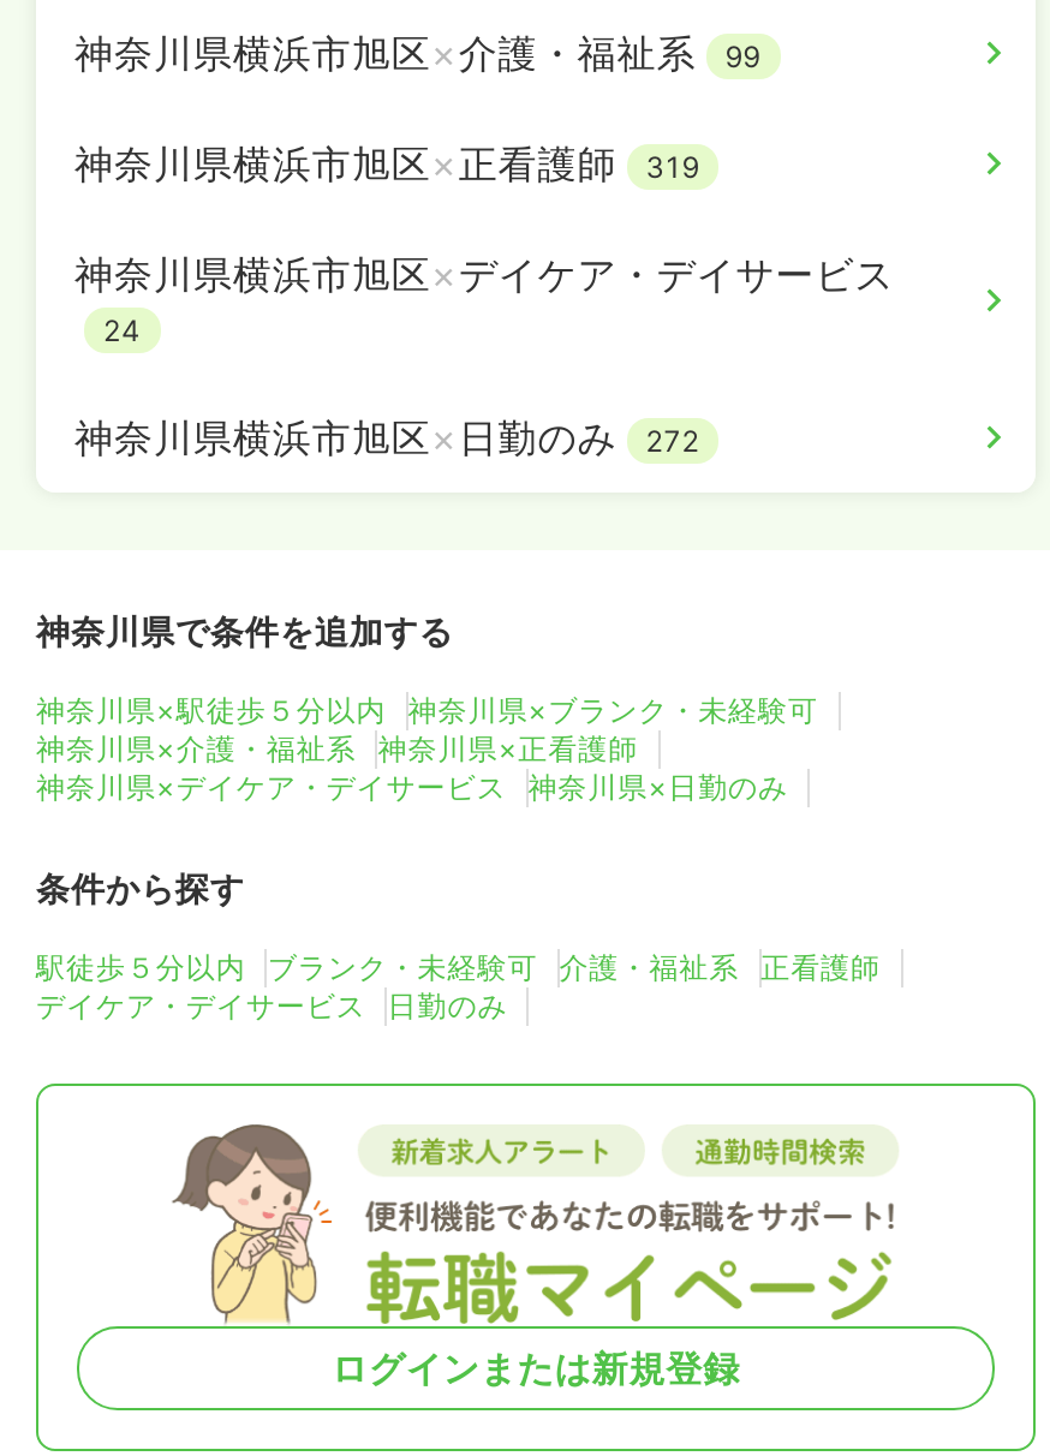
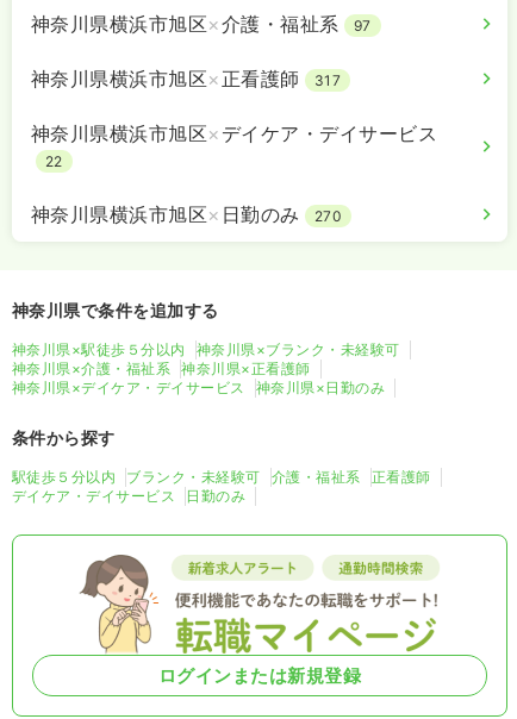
[74,30,761,78] 神奈川県横浜市旭区×介護・福祉系 99 -> [31,12,371,36] 神奈川県横浜市旭区×介護・福祉系 97
[74,140,700,188] 神奈川県横浜市旭区×正看護師 319 -> [31,67,341,91] 神奈川県横浜市旭区×正看護師 317
[103,312,142,348] 24 -> [45,152,63,170] 22
[74,414,700,462] 神奈川県横浜市旭区×日勤のみ 272 -> [31,203,342,227] 神奈川県横浜市旭区×日勤のみ 270

